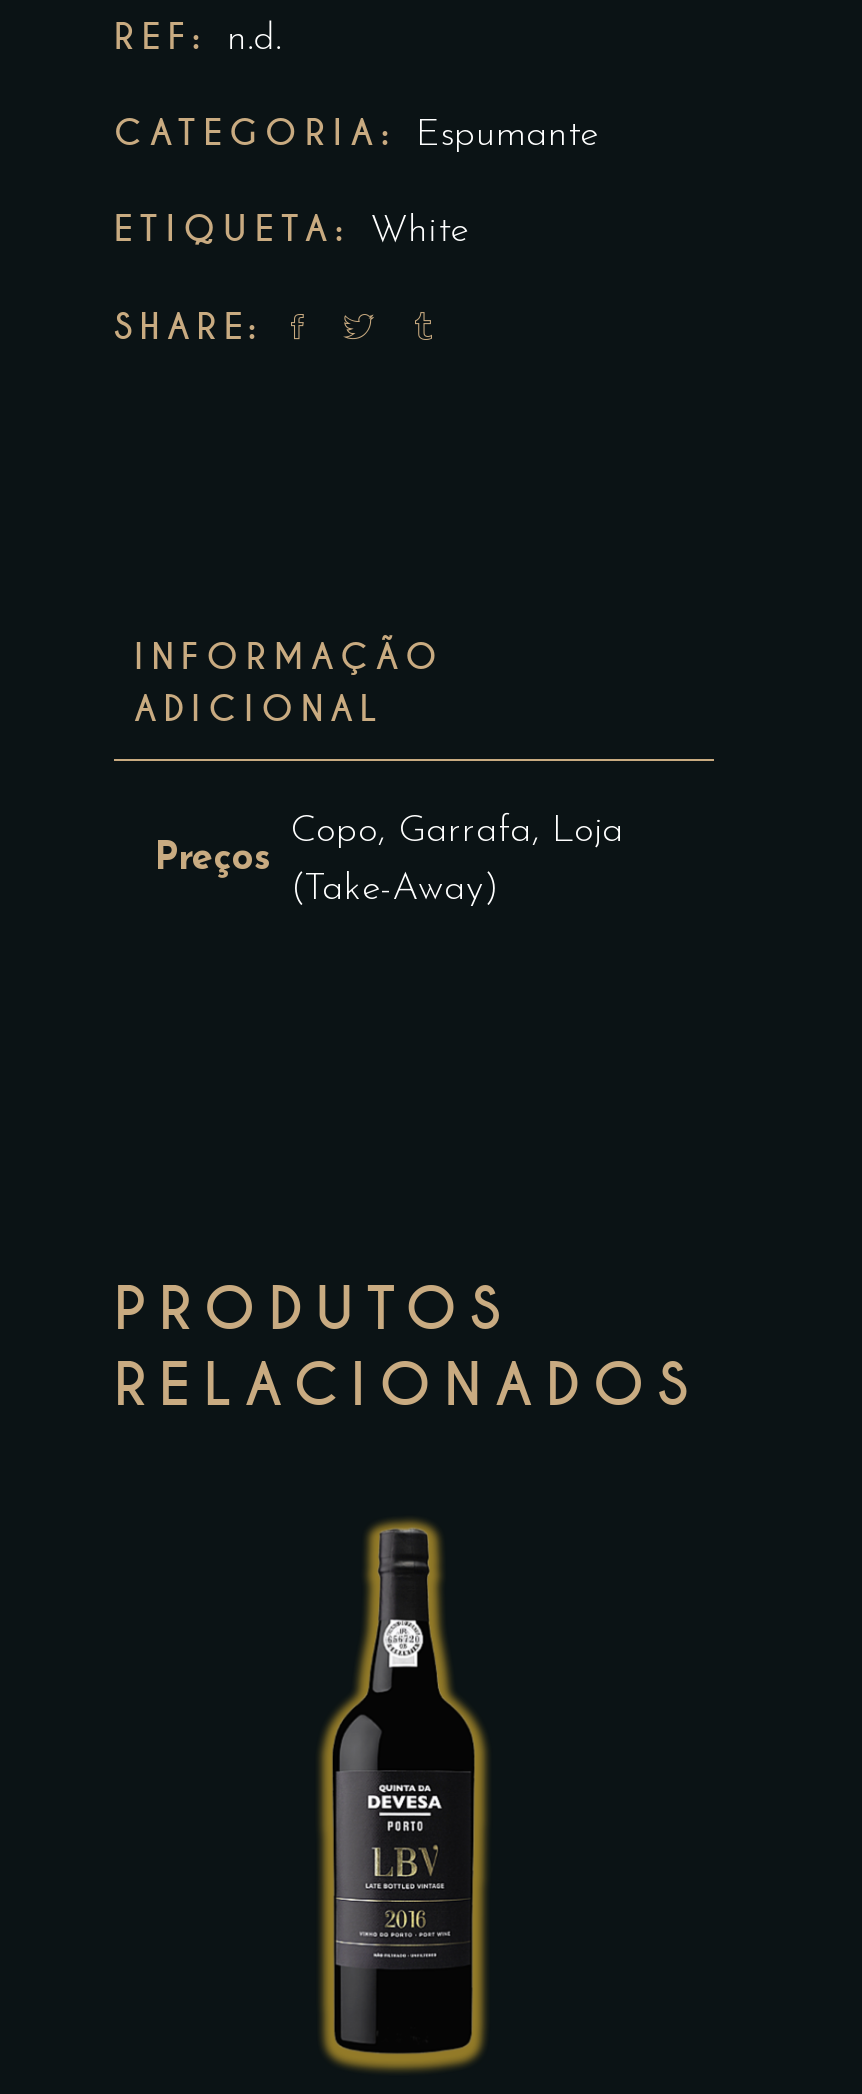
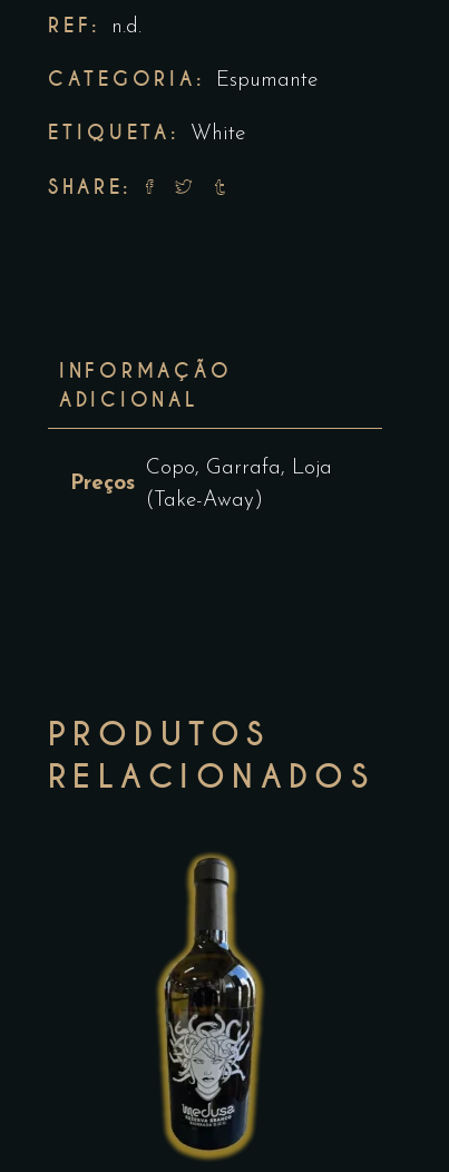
[308,1521,502,2069] [image] -> [156,853,265,1156] [image]

